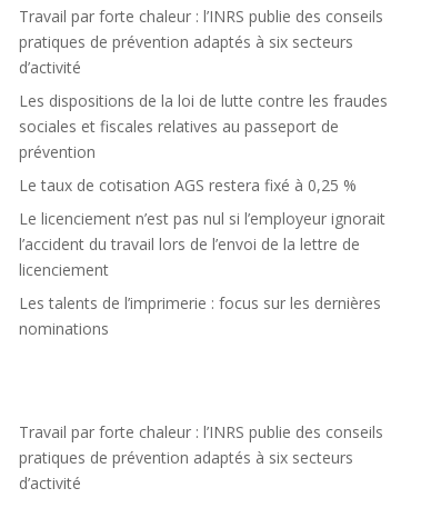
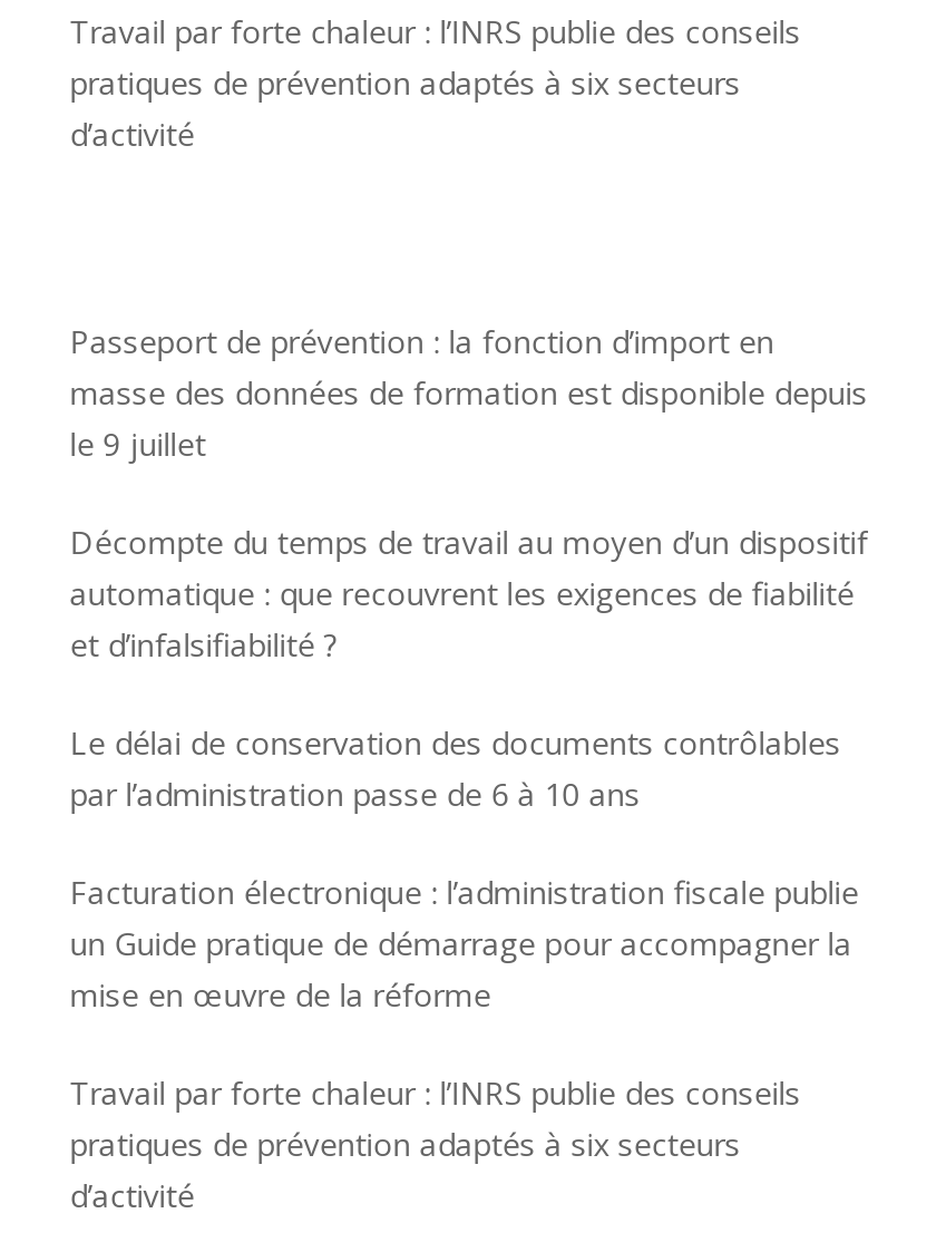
[19,90,387,162] Les dispositions de la loi de lutte contre les fraudes | sociales et fiscales relatives au passeport de | prévention -> [70,320,868,465] Passeport de prévention : la fonction d’import en | masse des données de formation est disponible depuis | le 9 juillet
[19,175,356,196] Le taux de cotisation AGS restera fixé à 0,25 % -> [70,521,868,666] Décompte du temps de travail au moyen d’un dispositif | automatique : que recouvrent les exigences de fiabilité | et d’infalsifiabilité ?
[19,208,385,280] Le licenciement n’est pas nul si l’employeur ignorait | l’accident du travail lors de l’envoi de la lettre de | licenciement -> [70,721,841,815] Le délai de conservation des documents contrôlables | par l’administration passe de 6 à 10 ans
[19,292,381,339] Les talents de l’imprimerie : focus sur les dernières | nominations -> [70,871,859,1016] Facturation électronique : l’administration fiscale publie | un Guide pratique de démarrage pour accompagner la | mise en œuvre de la réforme

